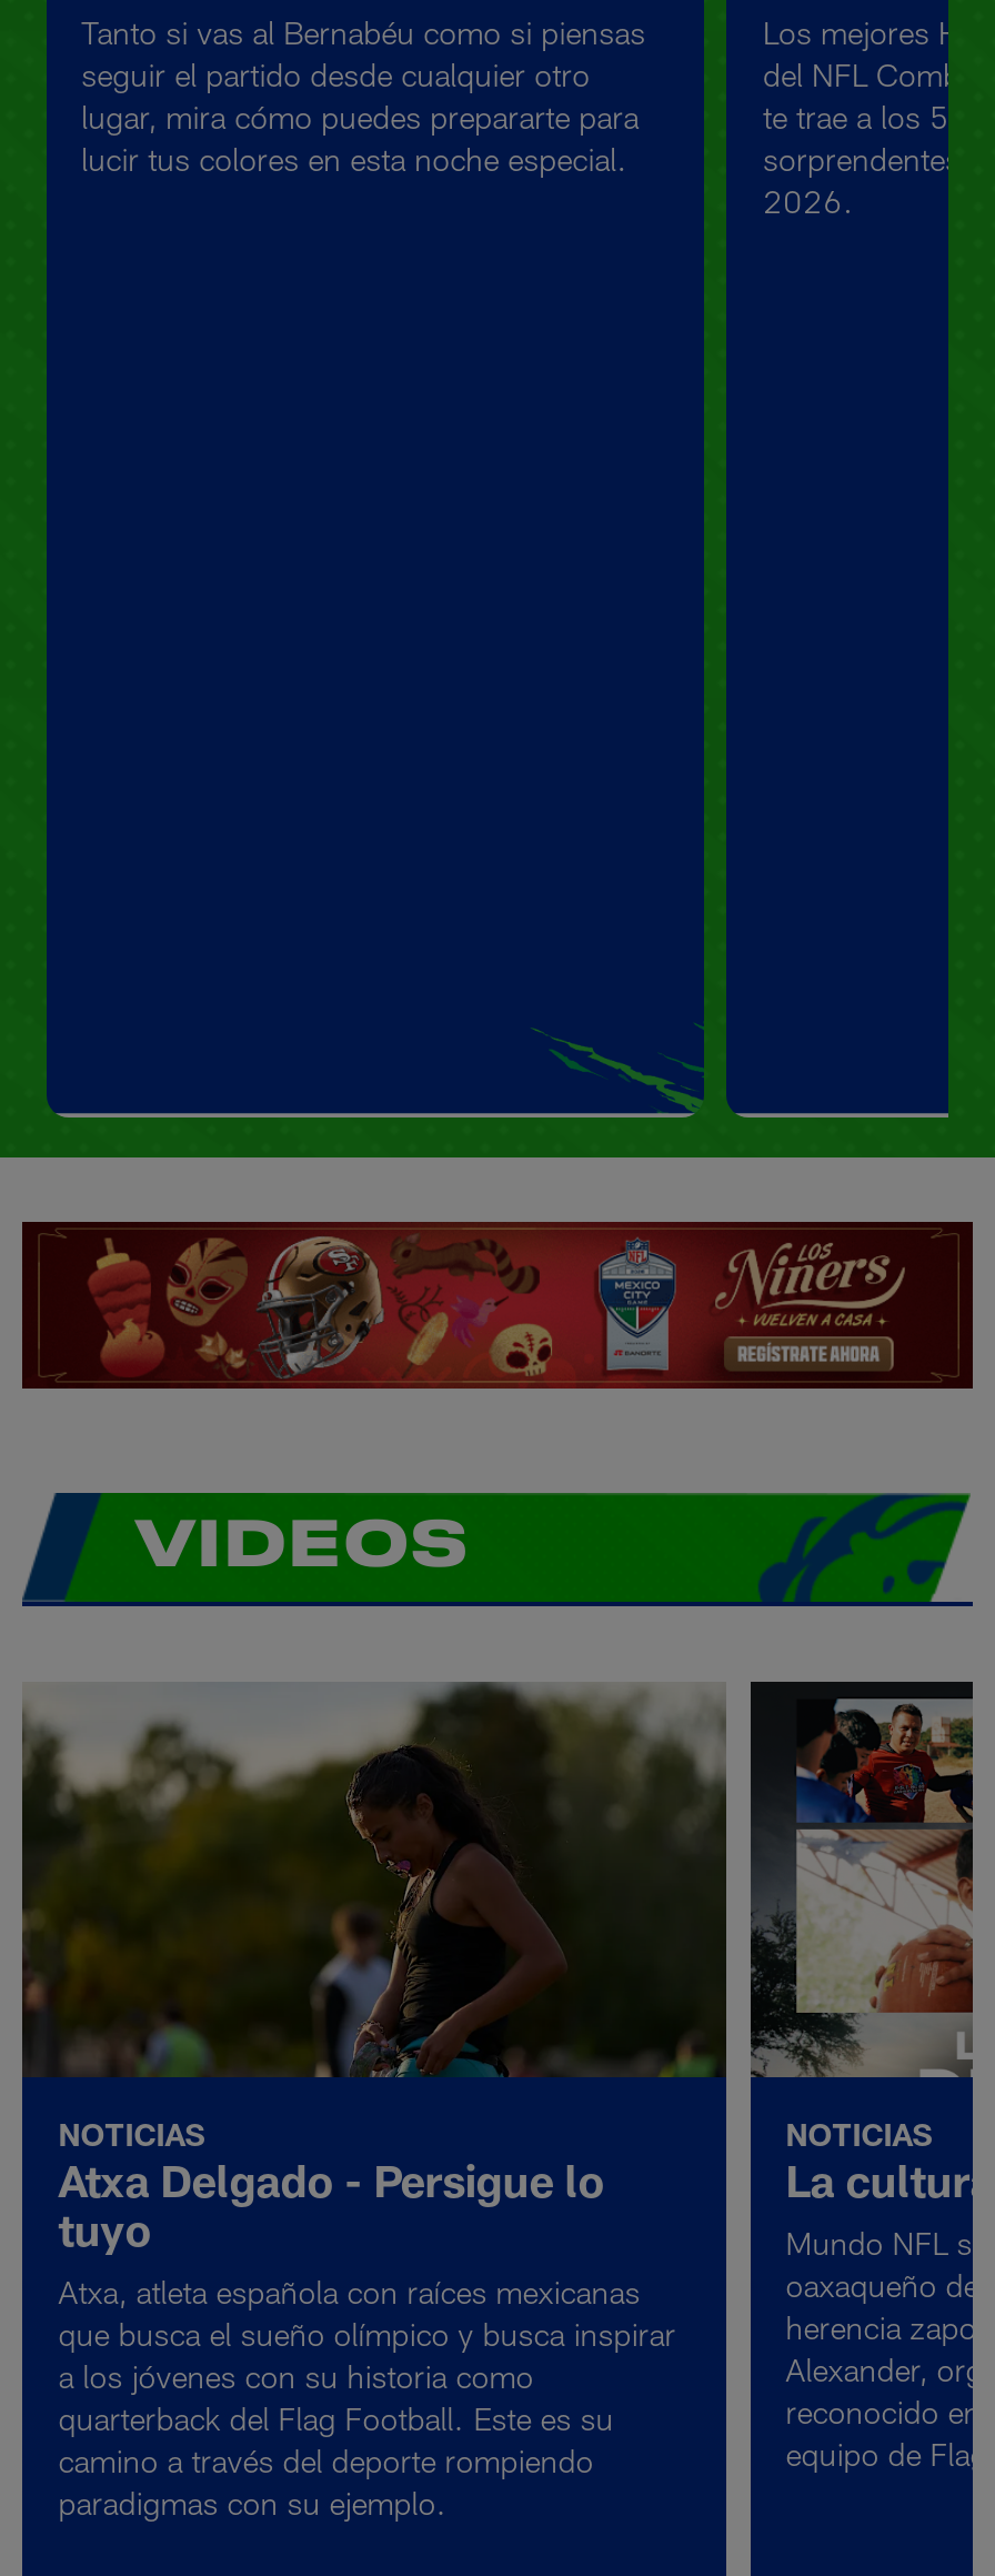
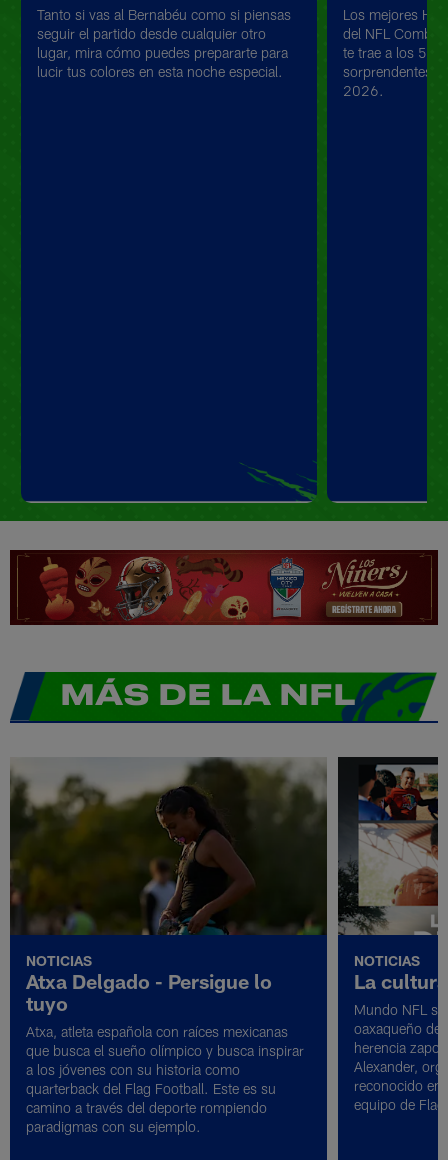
[134,1515,469,1577] VIDEOS -> [60,682,356,710] MÁS DE LA NFL

